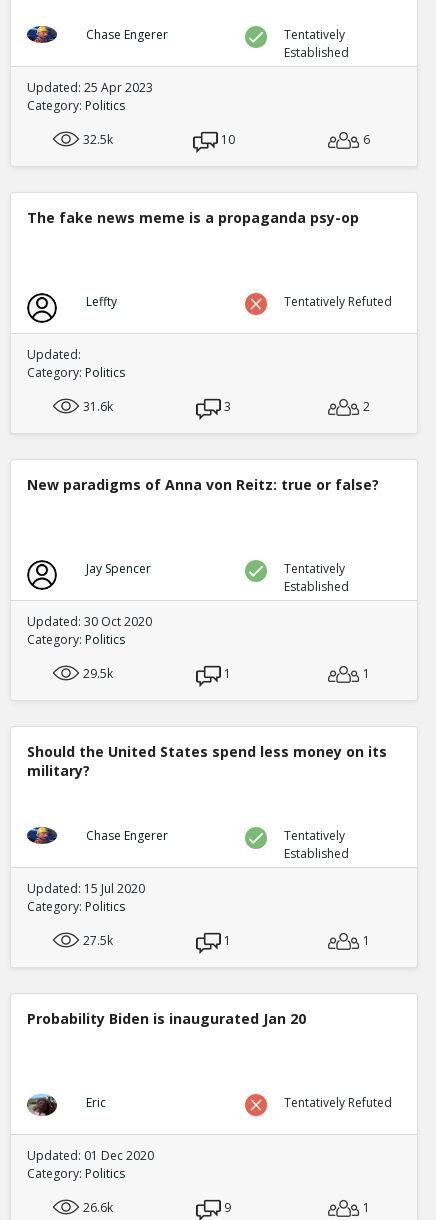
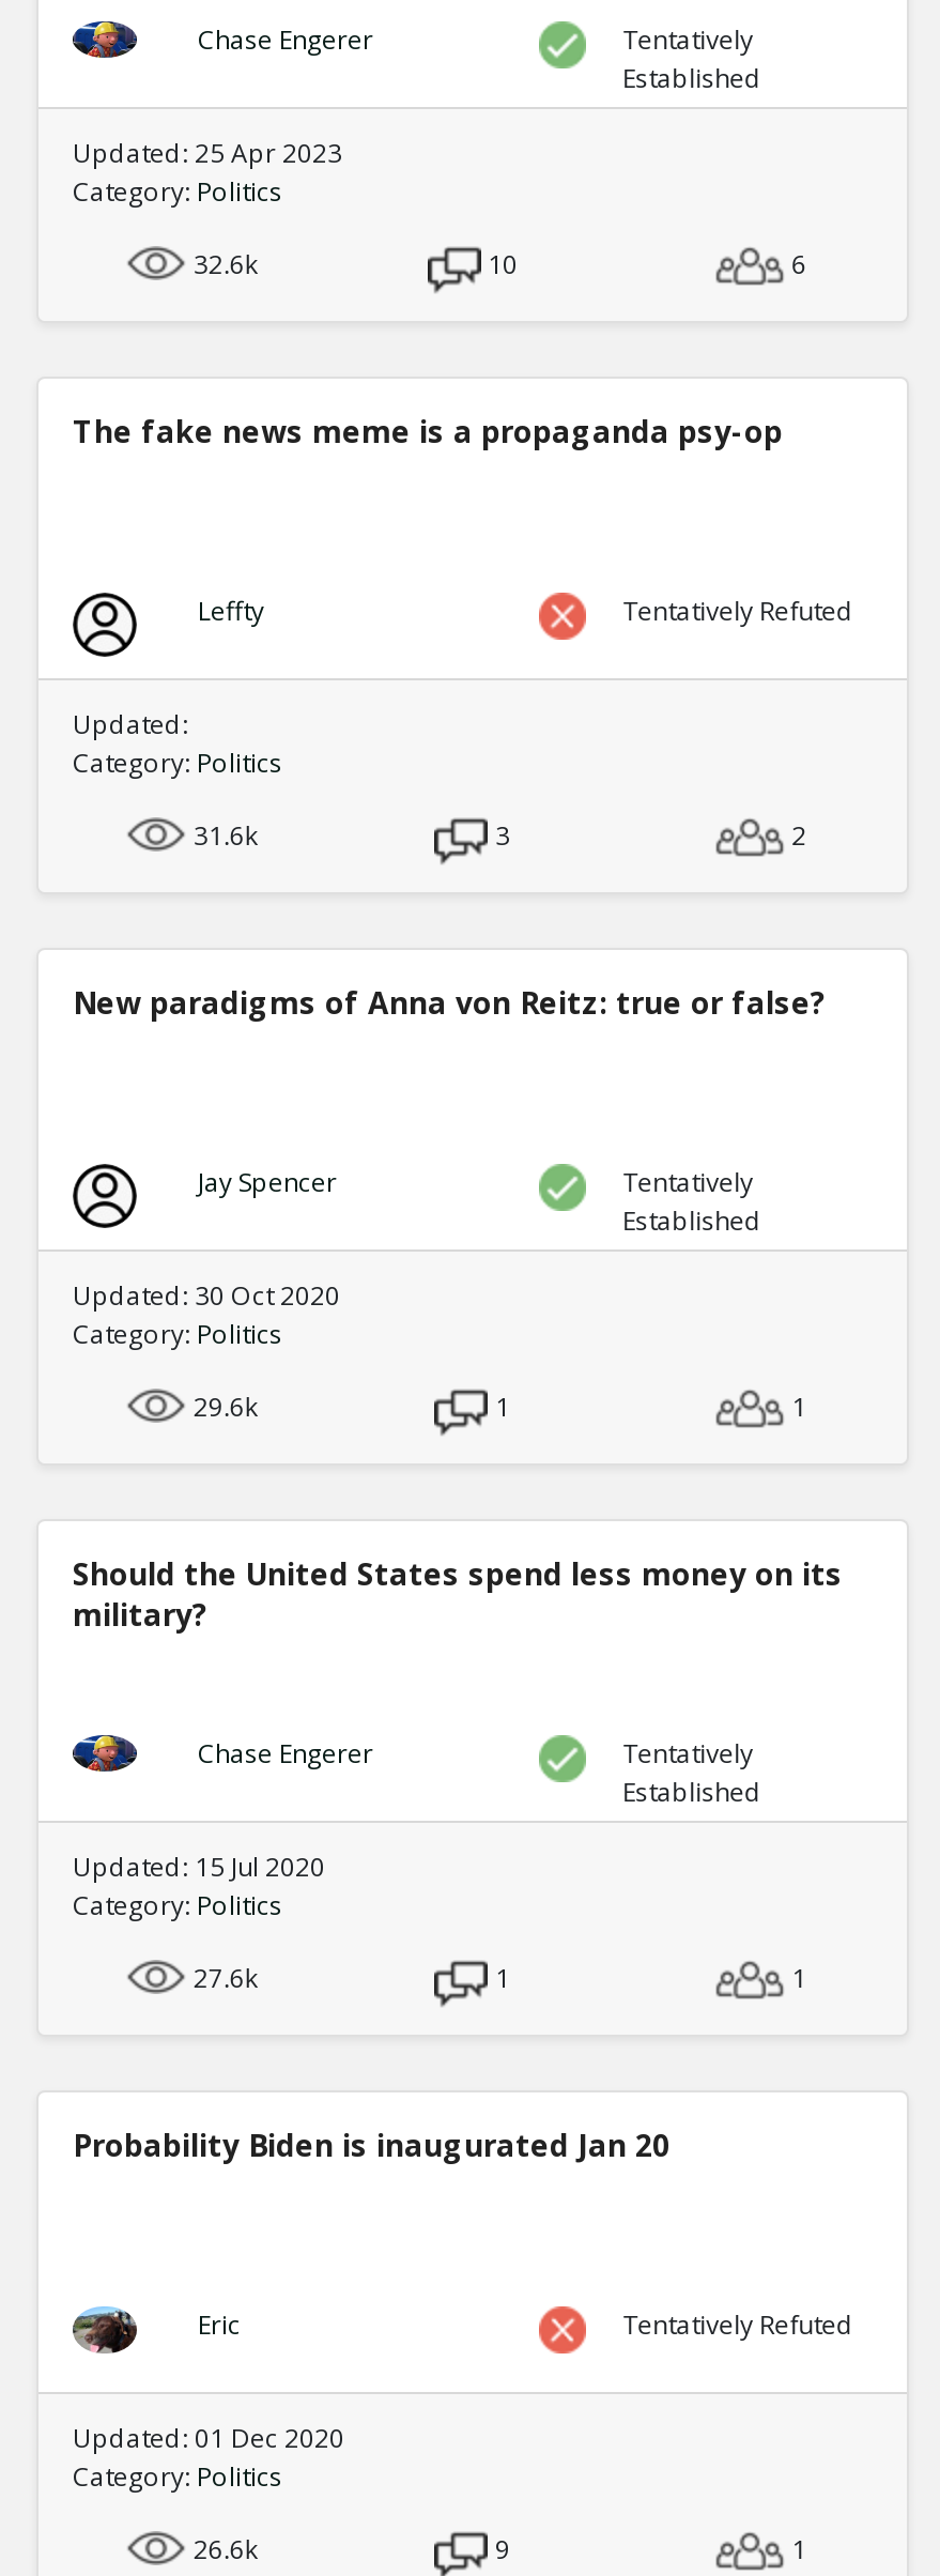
[83,131,113,148] 32.5k -> [193,245,257,282] 32.6k
[83,665,113,682] 29.5k -> [193,1388,257,1424] 29.6k
[83,932,113,949] 27.5k -> [193,1959,257,1996] 27.6k

